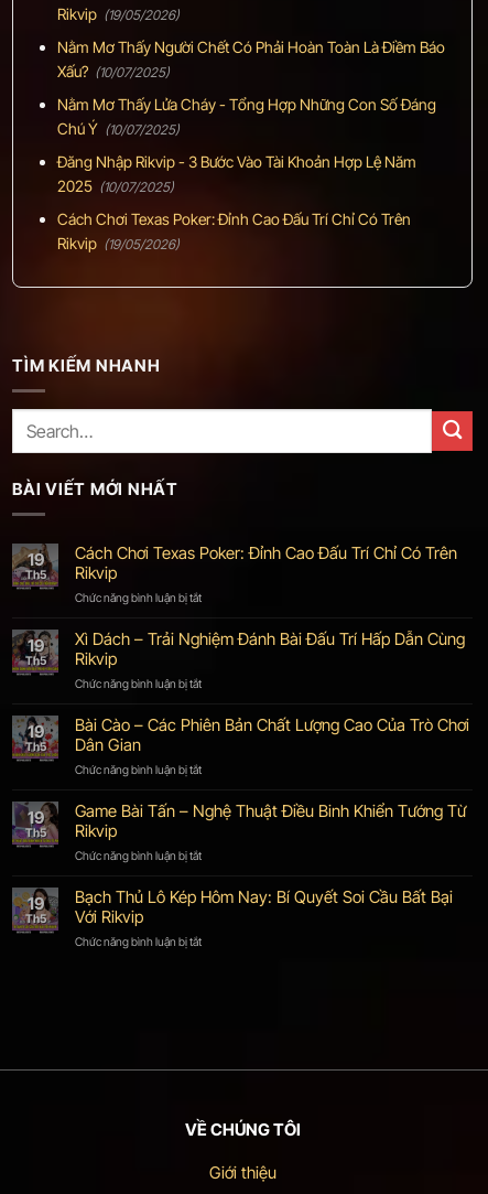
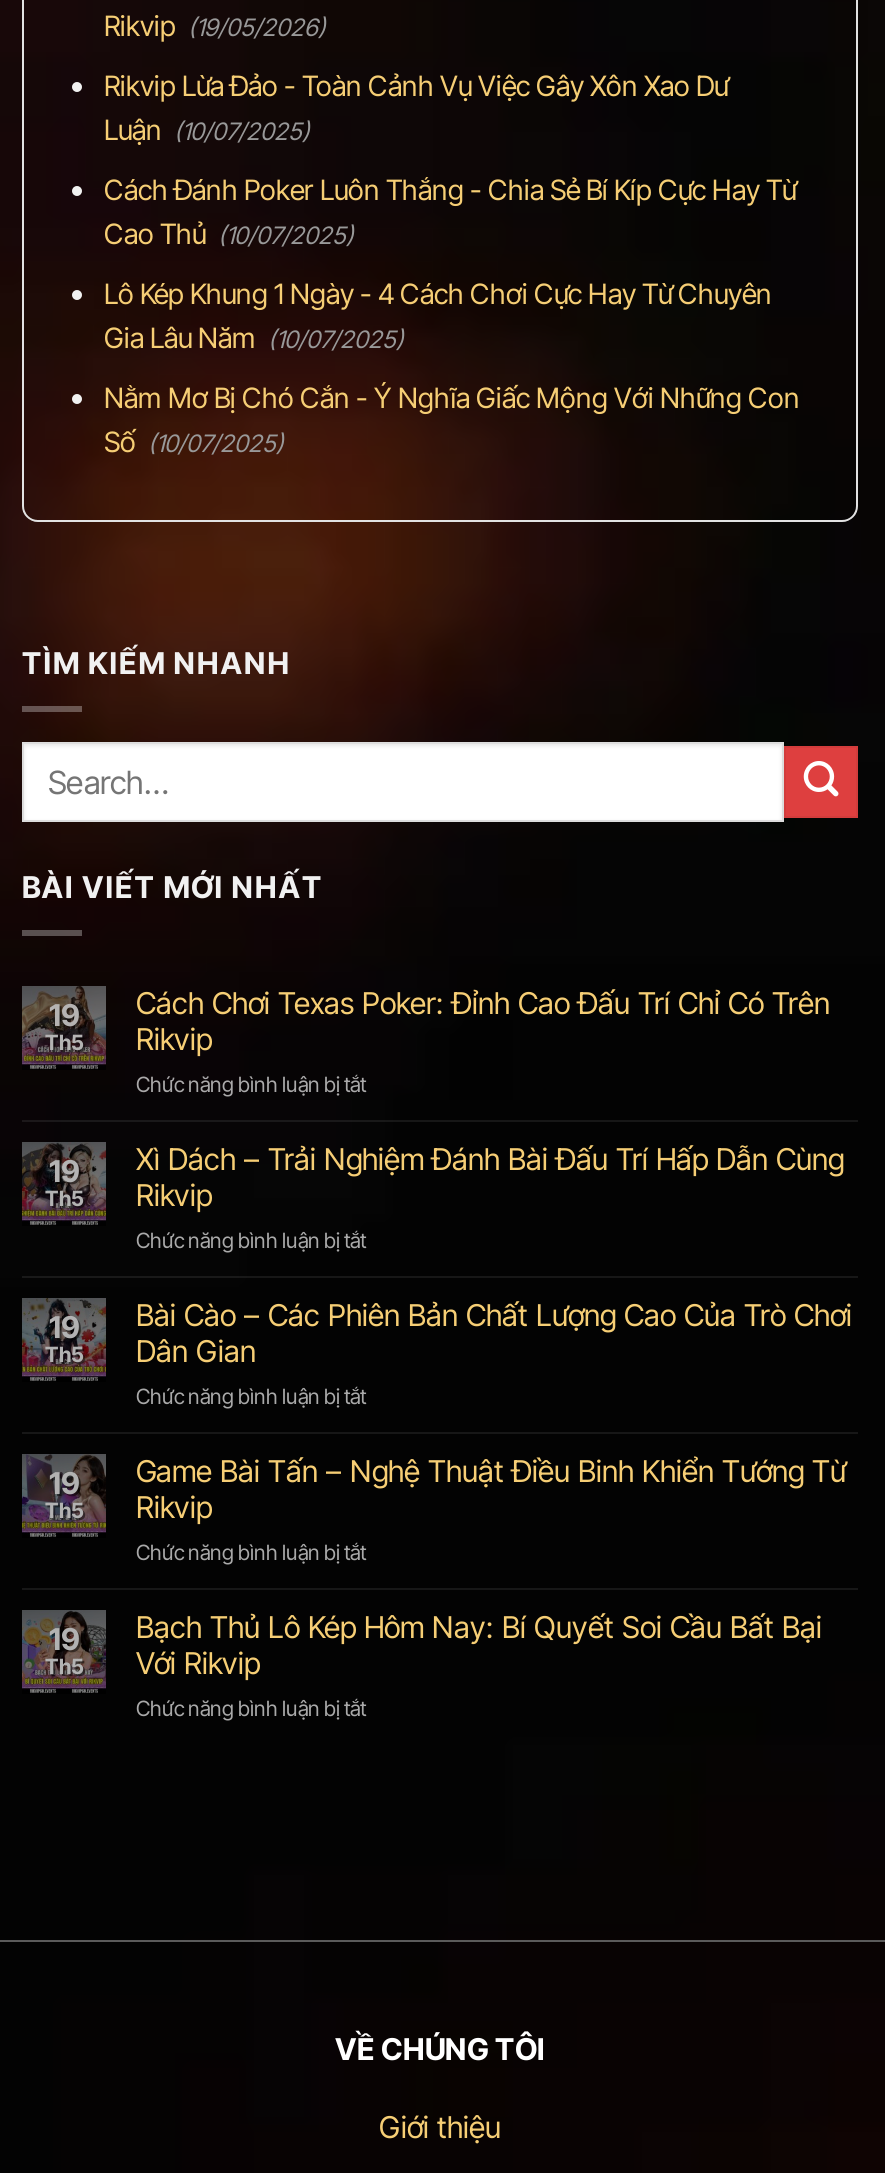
[57,37,445,80] Nằm Mơ Thấy Người Chết Có Phải Hoàn Toàn Là Điềm Báo | Xấu? (10/07/2025) -> [104,68,728,146] Rikvip Lừa Đảo - Toàn Cảnh Vụ Việc Gây Xôn Xao Dư | Luận (10/07/2025)
[57,95,436,138] Nằm Mơ Thấy Lửa Cháy - Tổng Hợp Những Con Số Đáng | Chú Ý (10/07/2025) -> [104,172,796,250] Cách Đánh Poker Luôn Thắng - Chia Sẻ Bí Kíp Cực Hay Từ | Cao Thủ (10/07/2025)
[57,152,416,195] Đăng Nhập Rikvip - 3 Bước Vào Tài Khoản Hợp Lệ Năm | 2025 (10/07/2025) -> [104,276,772,354] Lô Kép Khung 1 Ngày - 4 Cách Chơi Cực Hay Từ Chuyên | Gia Lâu Năm (10/07/2025)
[57,209,411,252] Cách Chơi Texas Poker: Đỉnh Cao Đấu Trí Chỉ Có Trên | Rikvip (19/05/2026) -> [104,380,800,458] Nằm Mơ Bị Chó Cắn - Ý Nghĩa Giấc Mộng Với Những Con | Số (10/07/2025)

